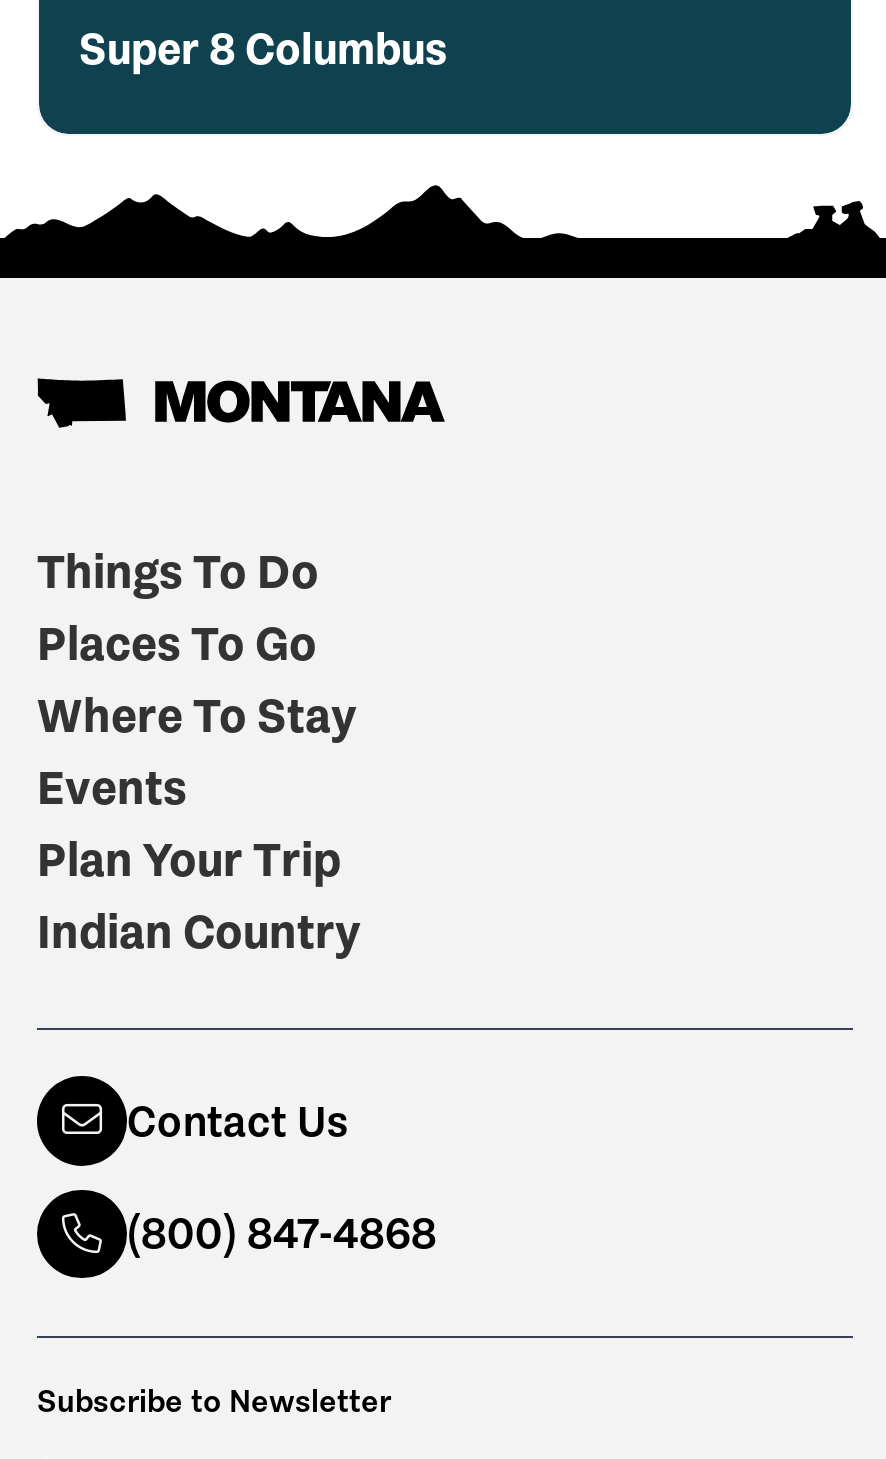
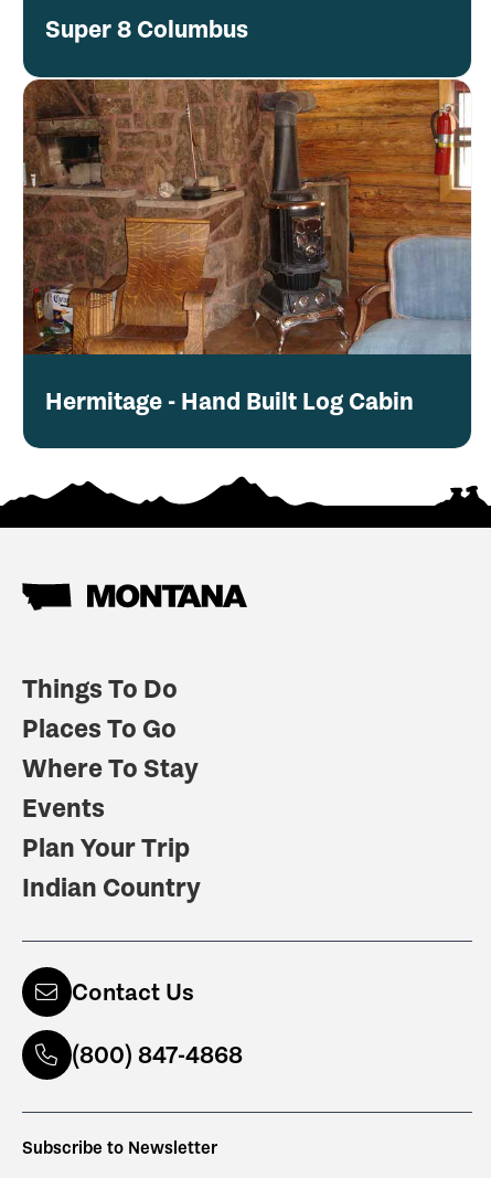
none -> [22,77,472,416] [image] | Hermitage - Hand Built Log Cabin

